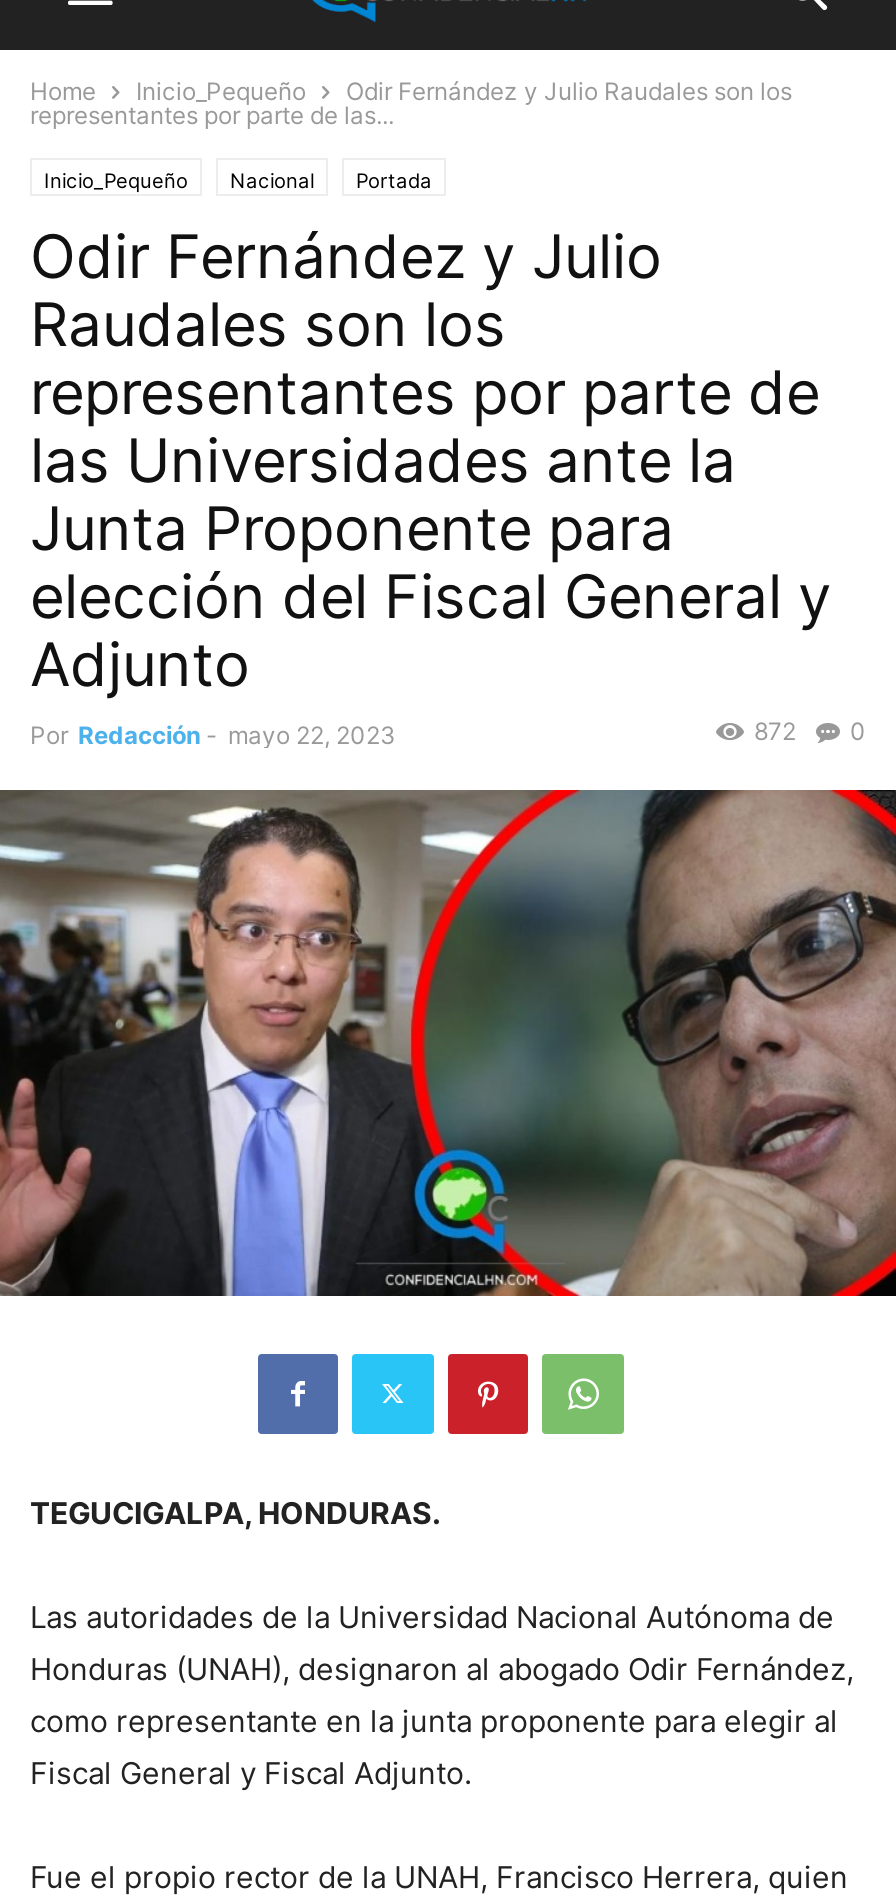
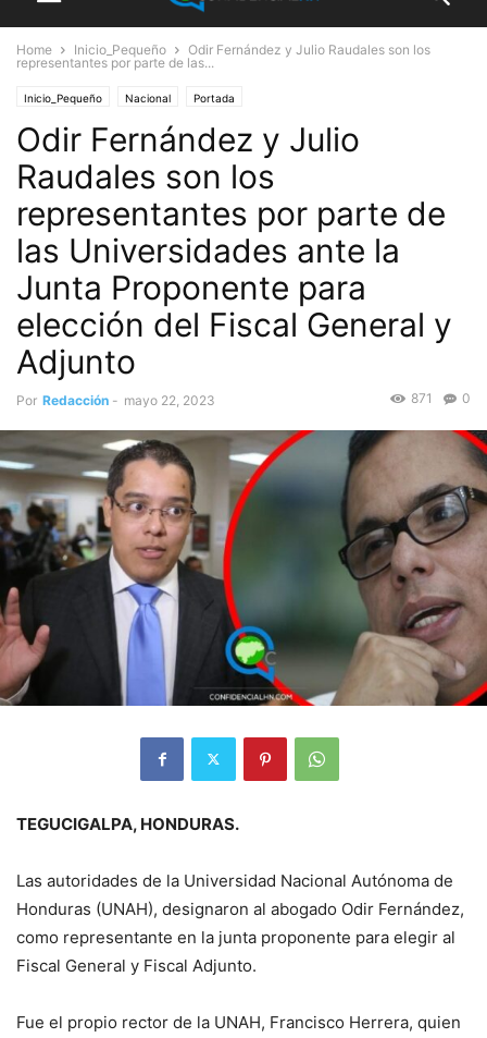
[754,716,866,746] 872 0 -> [411,390,471,406] 871 0

